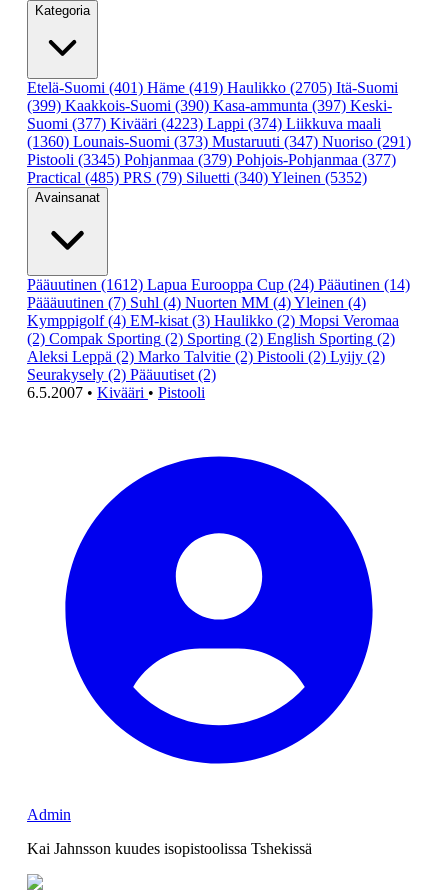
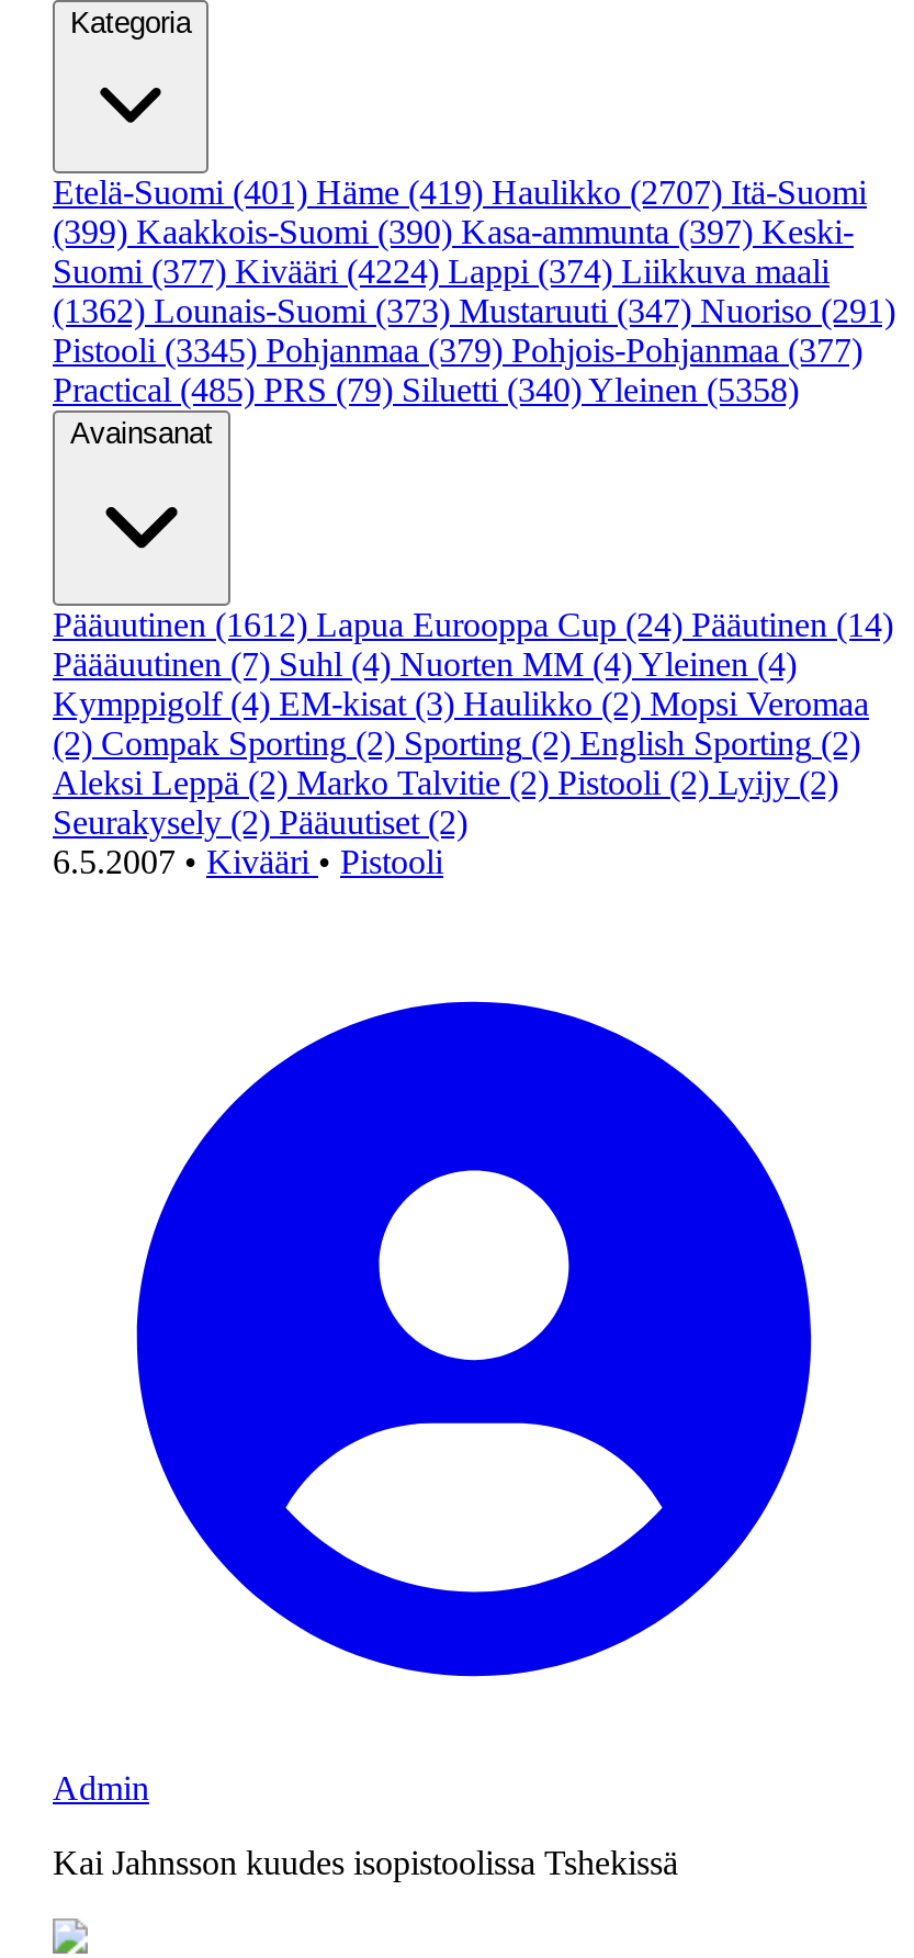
[27,79,398,96] Etelä-Suomi (401) Häme (419) Haulikko (2705) Itä-Suomi -> [53,173,867,211] Etelä-Suomi (401) Häme (419) Haulikko (2707) Itä-Suomi
[27,115,381,132] Suomi (377) Kivääri (4223) Lappi (374) Liikkuva maali -> [53,252,830,290] Suomi (377) Kivääri (4224) Lappi (374) Liikkuva maali
[27,133,411,150] (1360) Lounais-Suomi (373) Mustaruuti (347) Nuoriso (291) -> [53,292,895,329] (1362) Lounais-Suomi (373) Mustaruuti (347) Nuoriso (291)
[27,169,367,186] Practical (485) PRS (79) Siluetti (340) Yleinen (5352) -> [53,371,799,408] Practical (485) PRS (79) Siluetti (340) Yleinen (5358)

